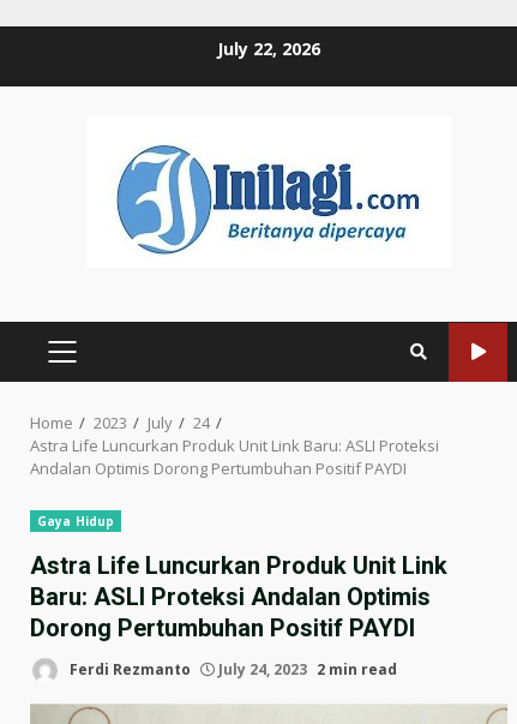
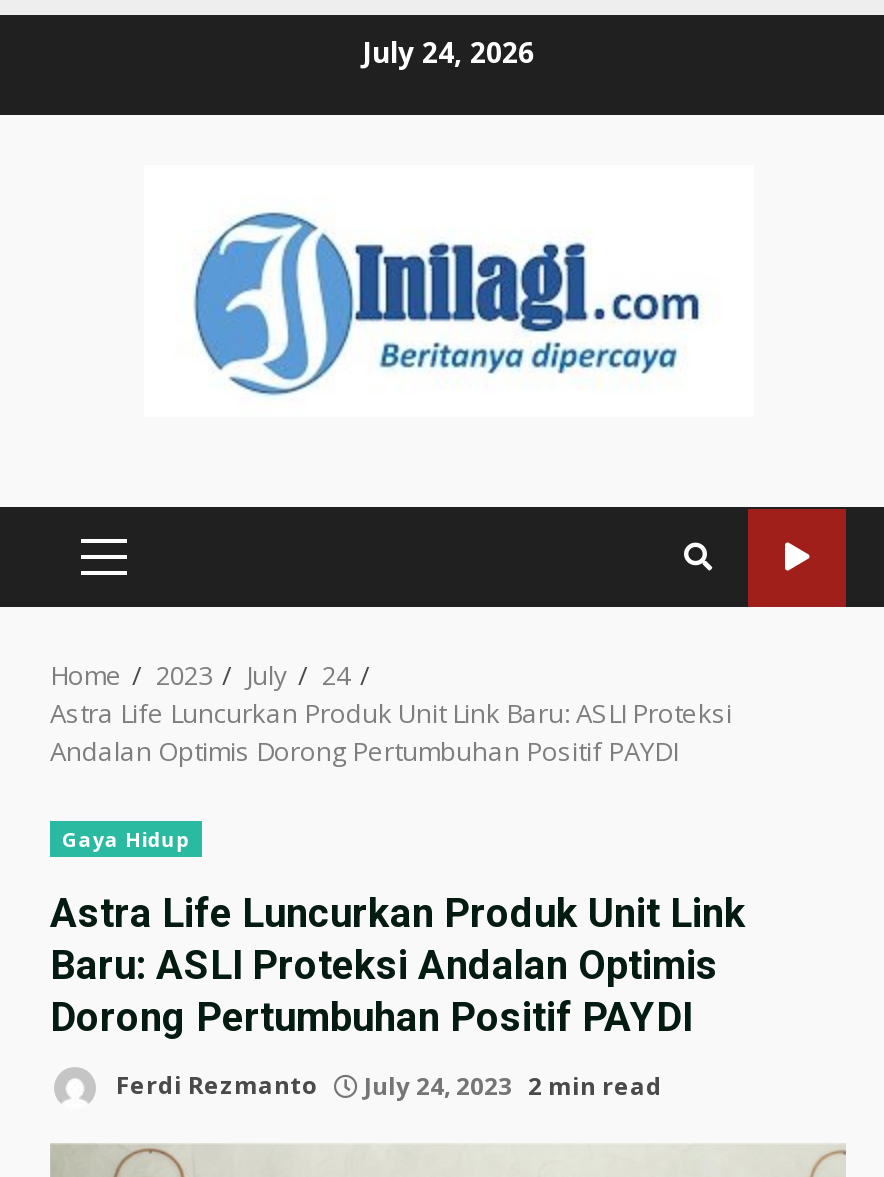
[217,37,320,59] July 22, 2026 -> [362,32,534,70] July 24, 2026

